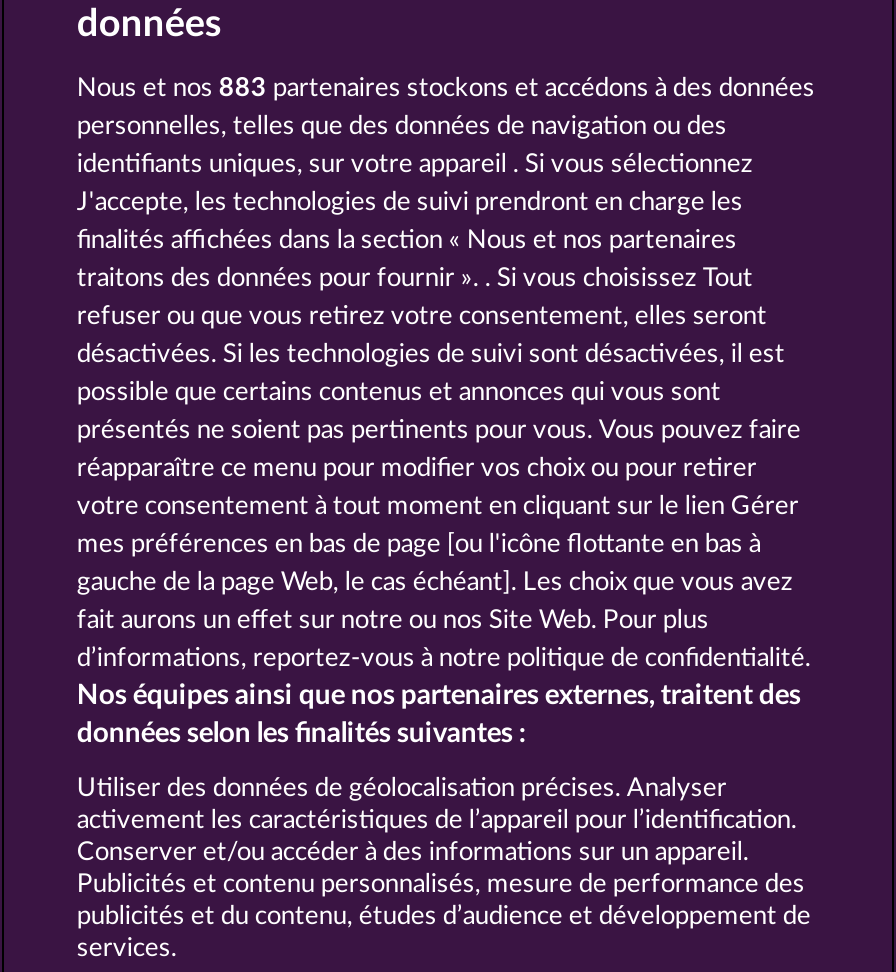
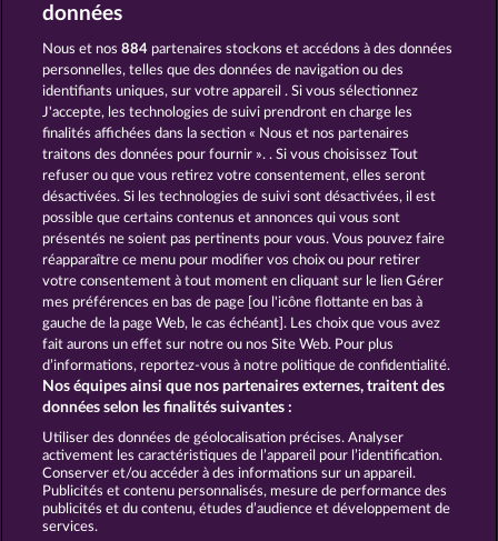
[77,76,815,102] Nous et nos 883 partenaires stockons et accédons à des données -> [43,42,453,57] Nous et nos 884 partenaires stockons et accédons à des données

